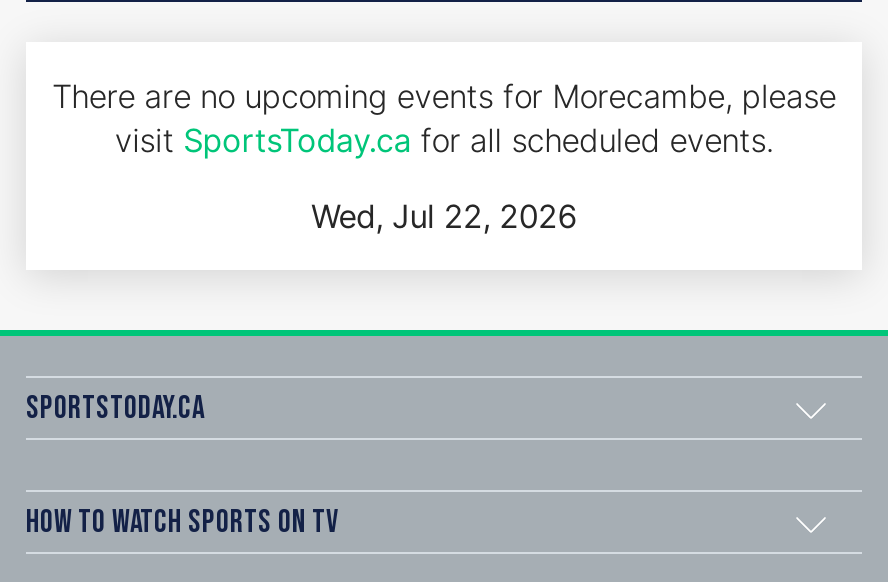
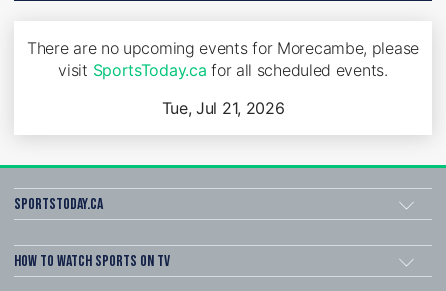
[311,196,577,236] Wed, Jul 22, 2026 -> [161,98,284,118] Tue, Jul 21, 2026

